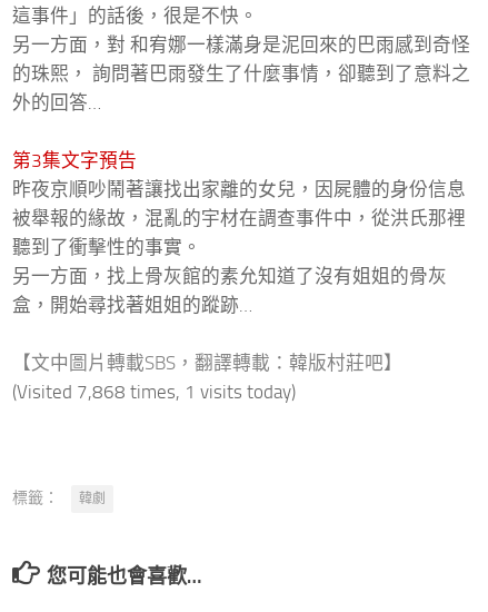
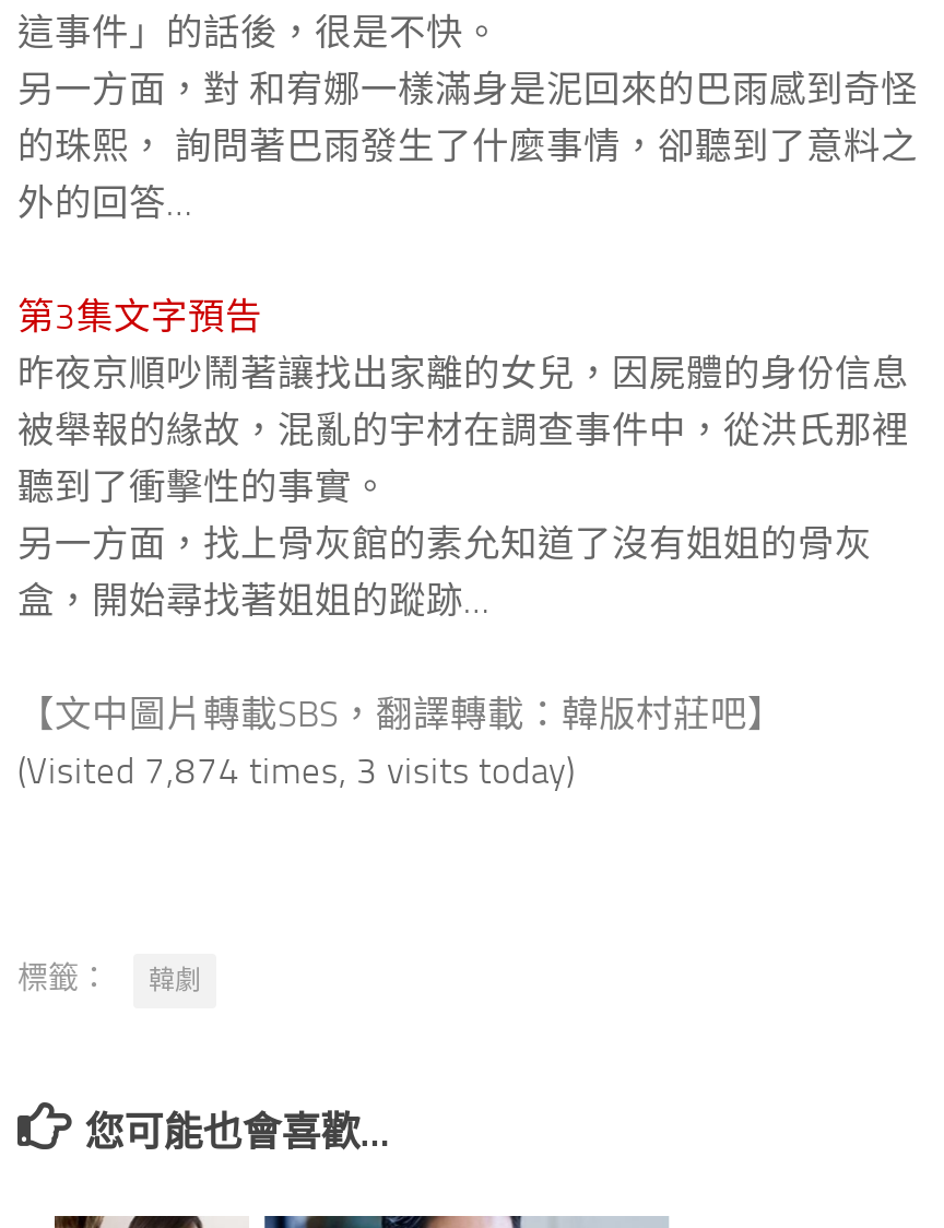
[12,381,296,403] (Visited 7,868 times, 1 visits today) -> [17,748,575,791] (Visited 7,874 times, 3 visits today)

